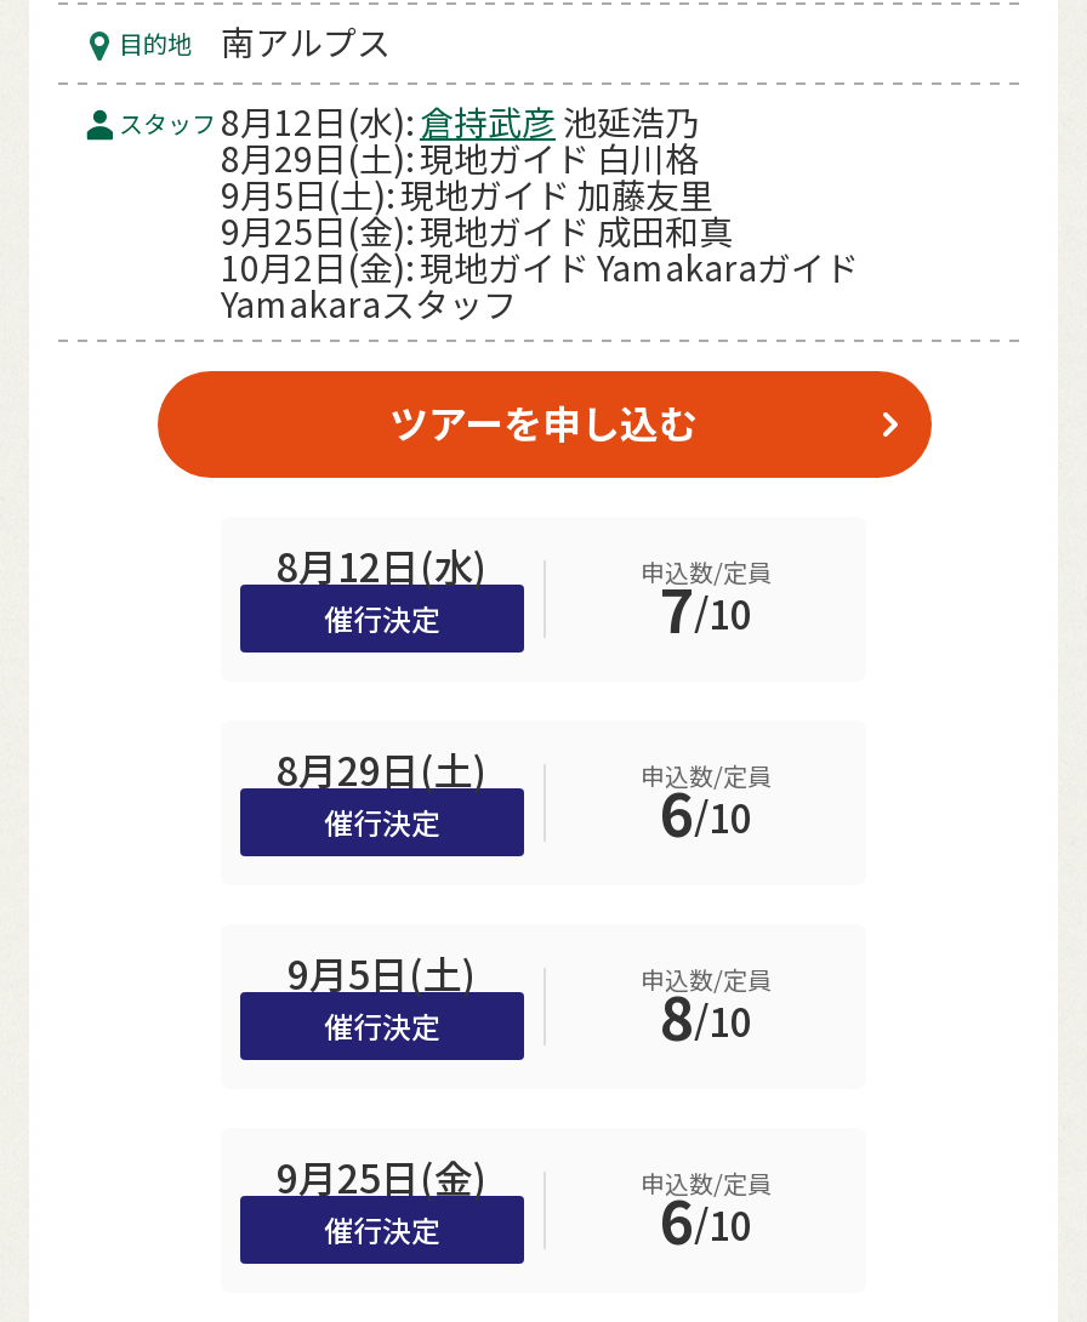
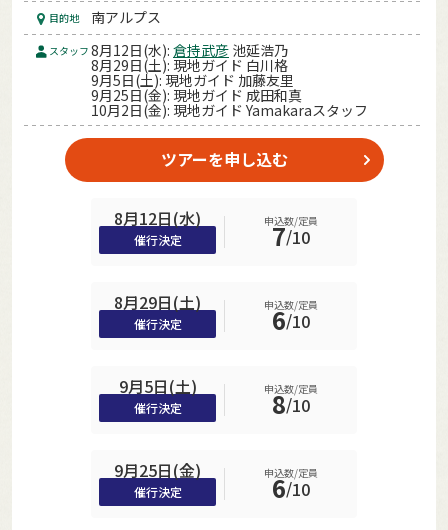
[221,243,859,328] 10月2日(金): 現地ガイド Yamakaraガイド | Yamakaraスタッフ -> [91,100,368,120] 10月2日(金): 現地ガイド Yamakaraスタッフ

